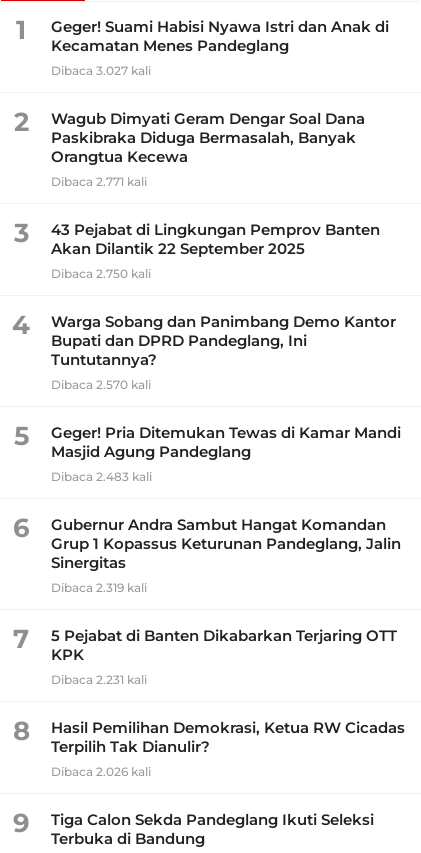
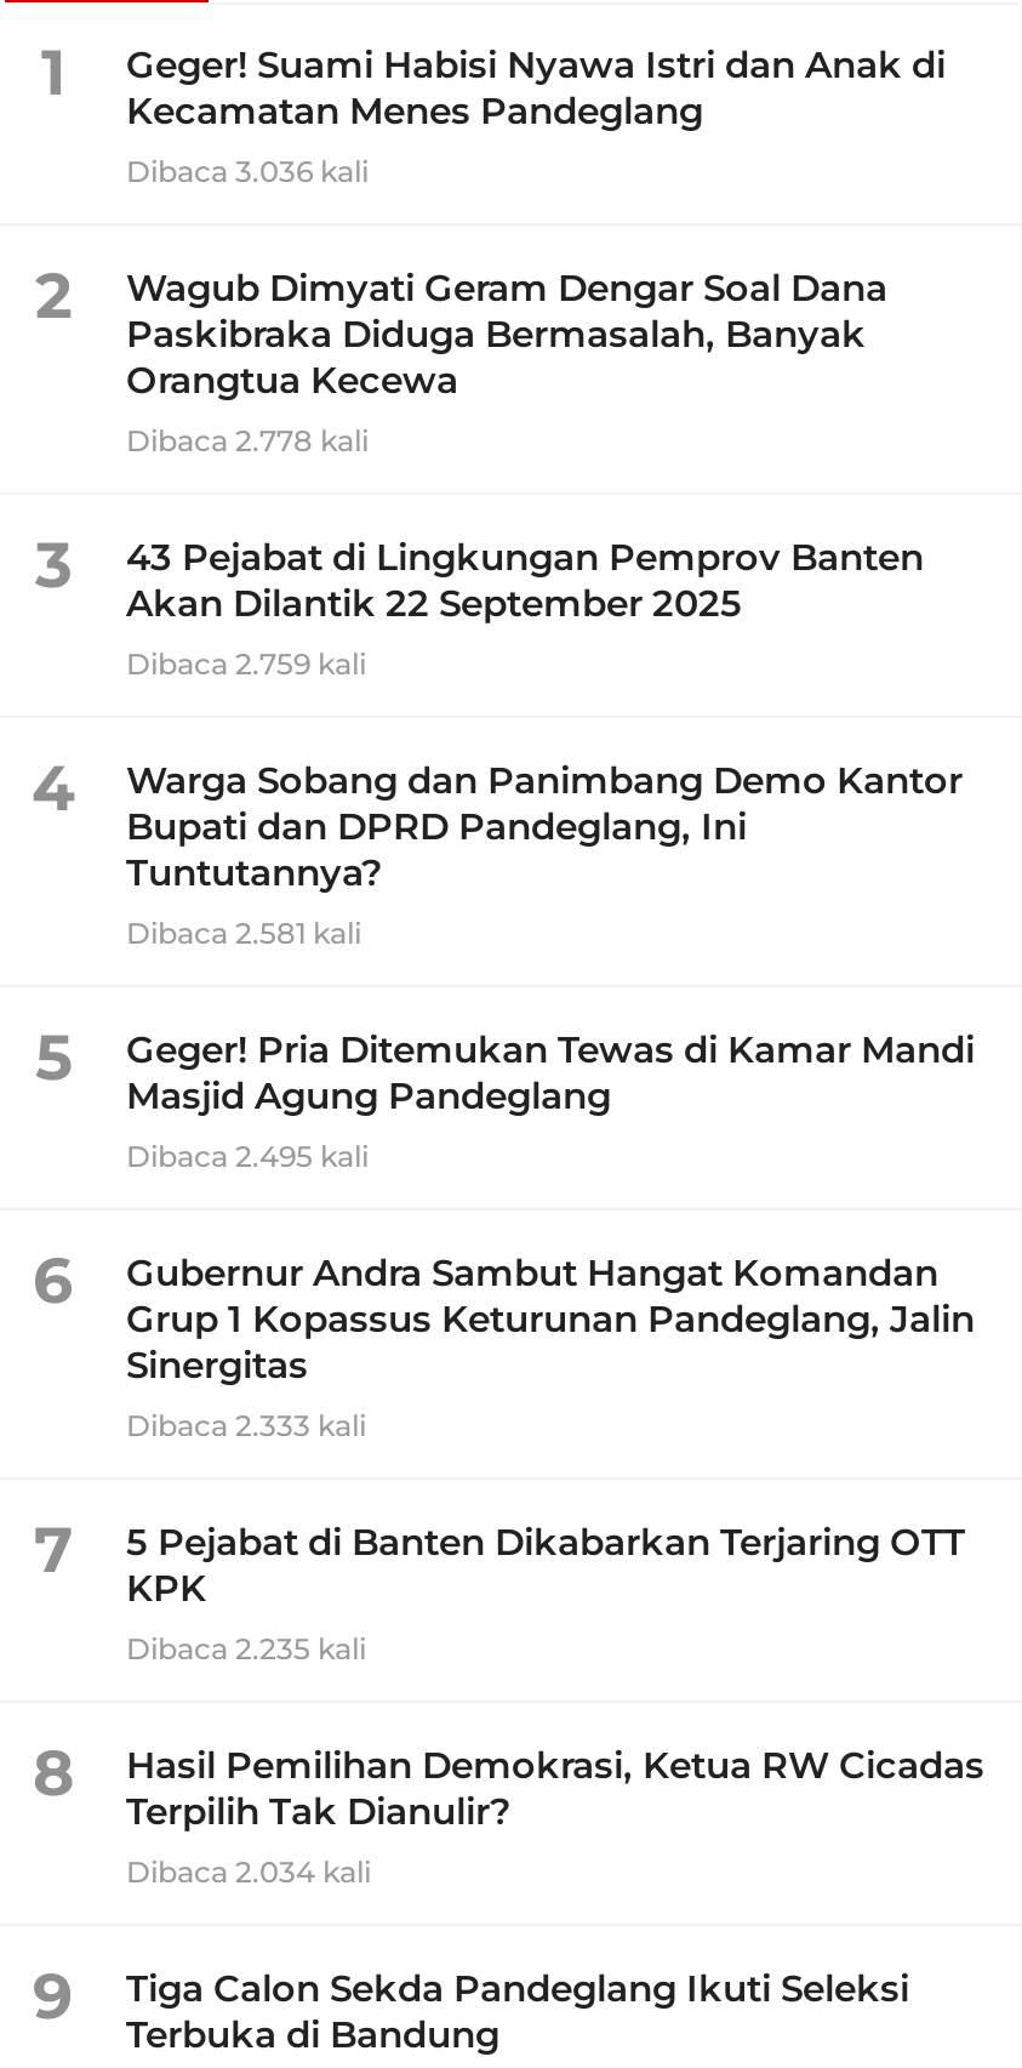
[51,63,151,78] Dibaca 3.027 kali -> [126,153,369,190] Dibaca 3.036 kali
[51,174,147,189] Dibaca 2.771 kali -> [126,423,369,459] Dibaca 2.778 kali
[51,266,151,281] Dibaca 2.750 kali -> [126,646,366,682] Dibaca 2.759 kali
[51,377,151,392] Dibaca 2.570 kali -> [126,915,361,951] Dibaca 2.581 kali
[51,469,152,484] Dibaca 2.483 kali -> [126,1138,369,1175] Dibaca 2.495 kali
[51,580,147,595] Dibaca 2.319 kali -> [126,1407,366,1444] Dibaca 2.333 kali
[51,672,147,687] Dibaca 2.231 kali -> [126,1631,366,1667] Dibaca 2.235 kali
[51,764,151,779] Dibaca 2.026 kali -> [126,1854,371,1890] Dibaca 2.034 kali

